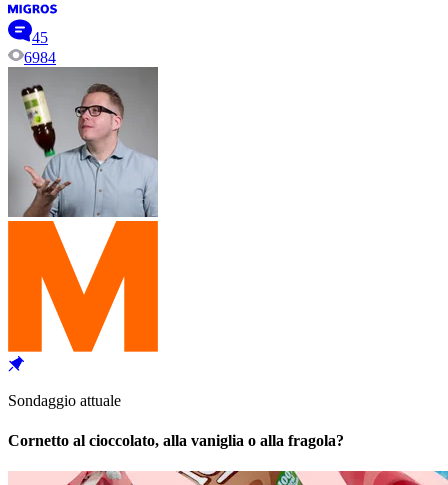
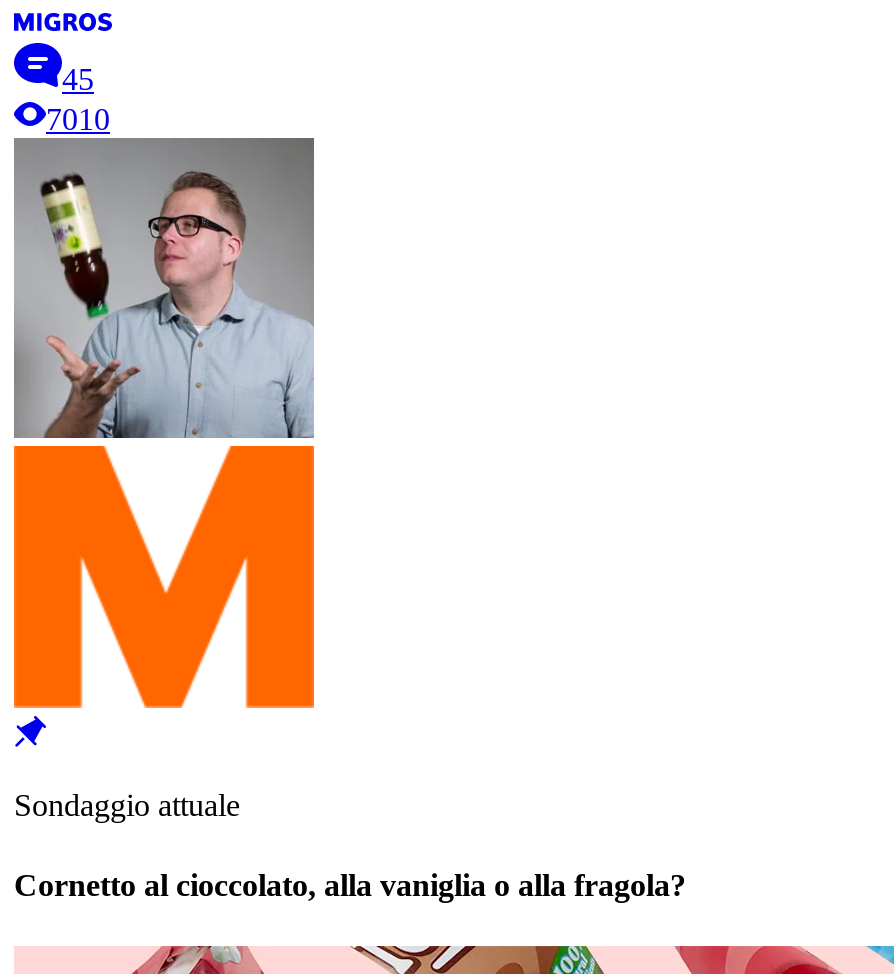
[24,49,56,66] 6984 -> [46,103,110,137] 7010

